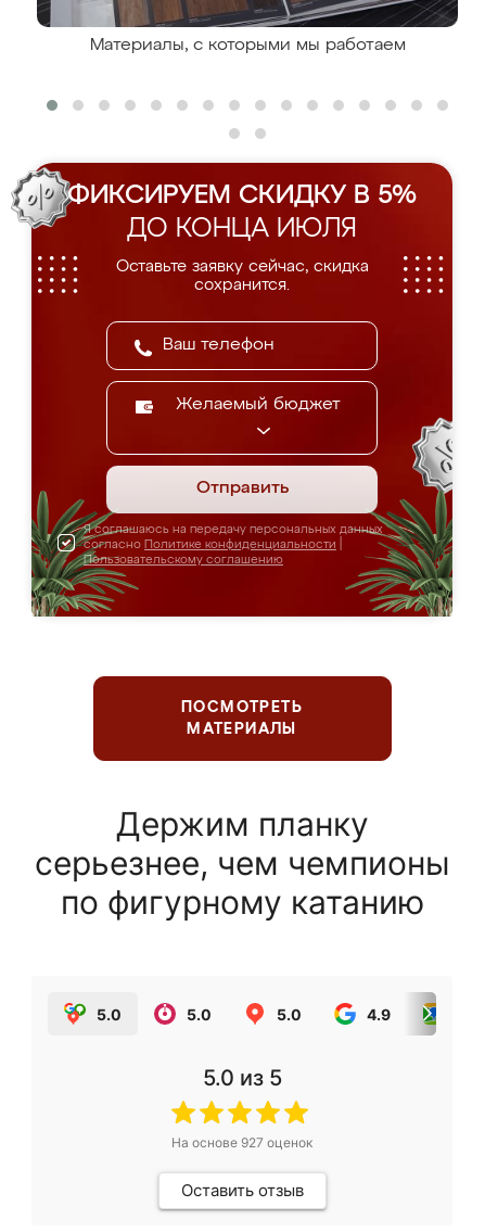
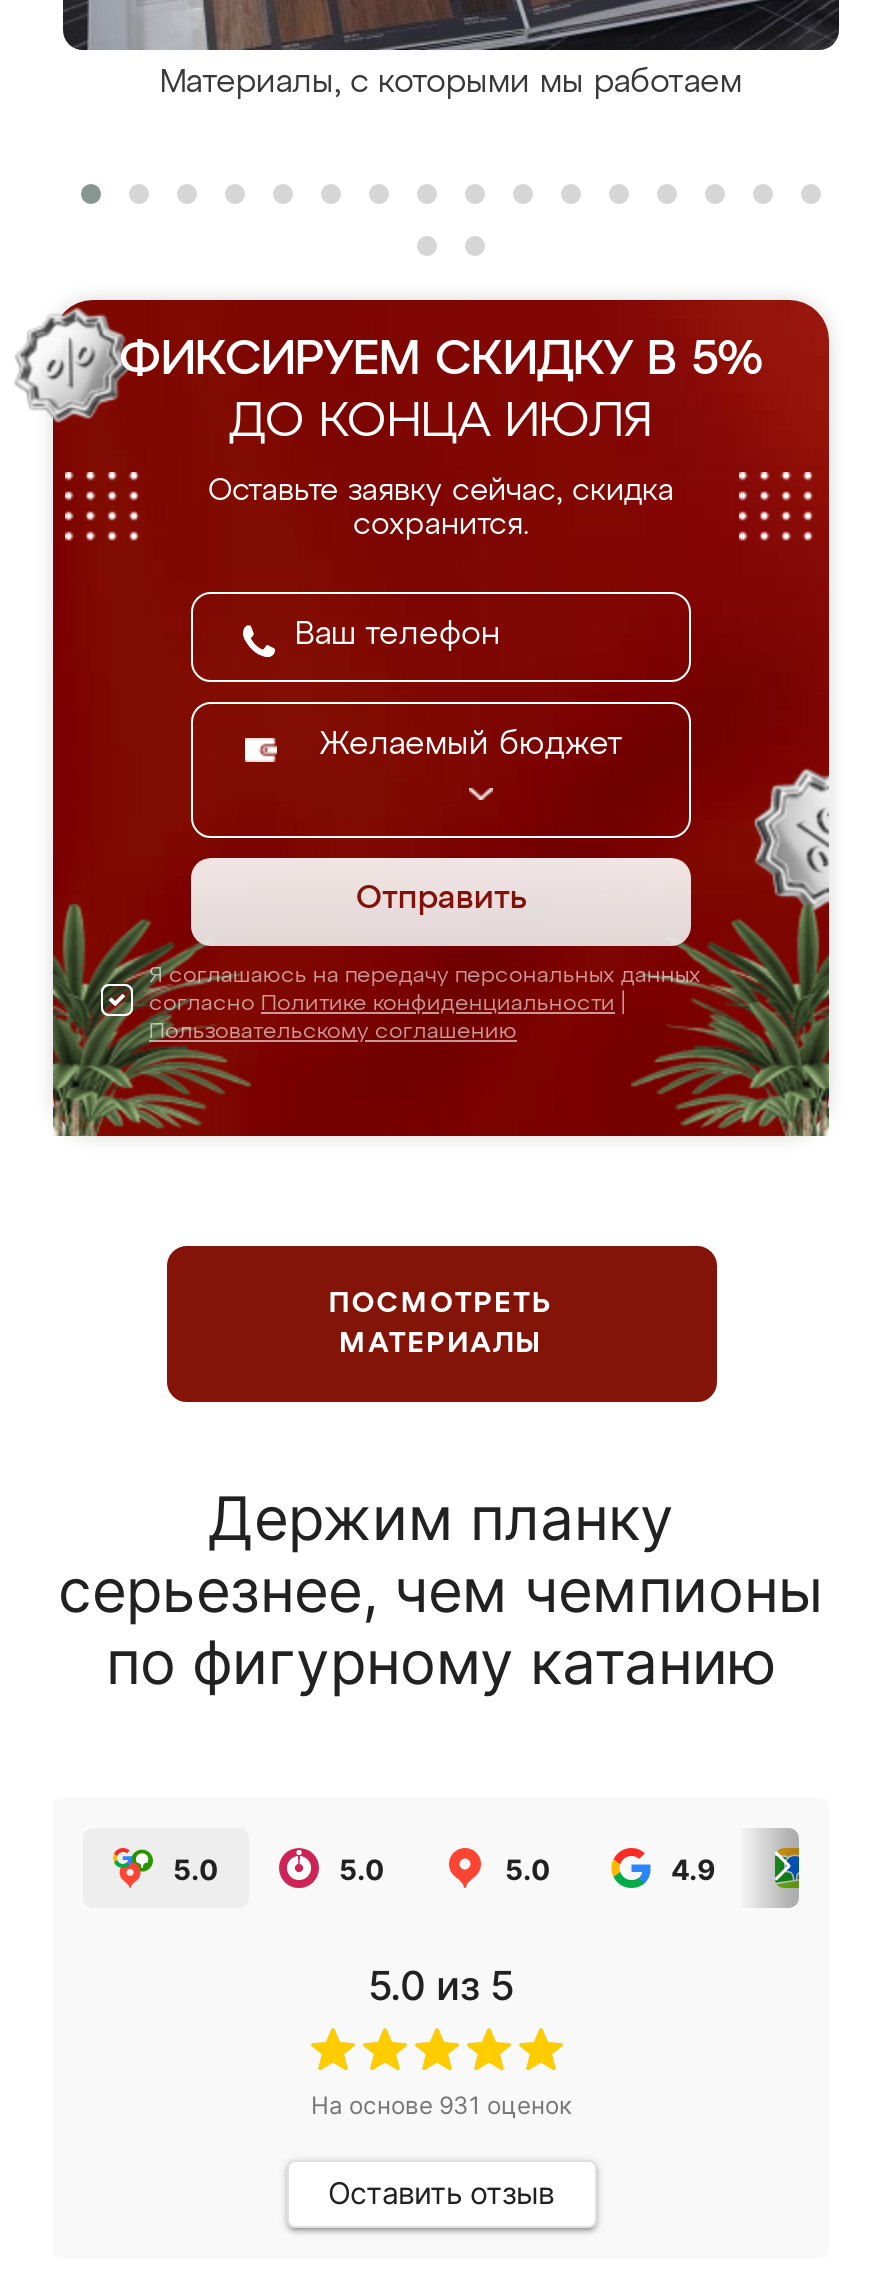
[171,1134,312,1151] На основе 927 оценок -> [311,2090,571,2120] На основе 931 оценок

